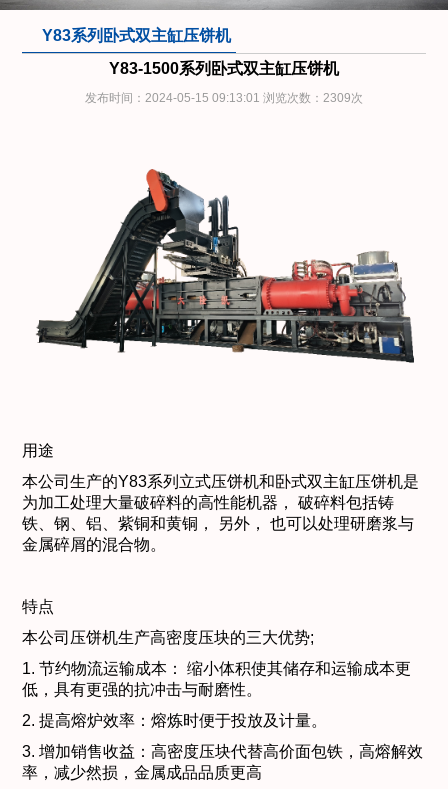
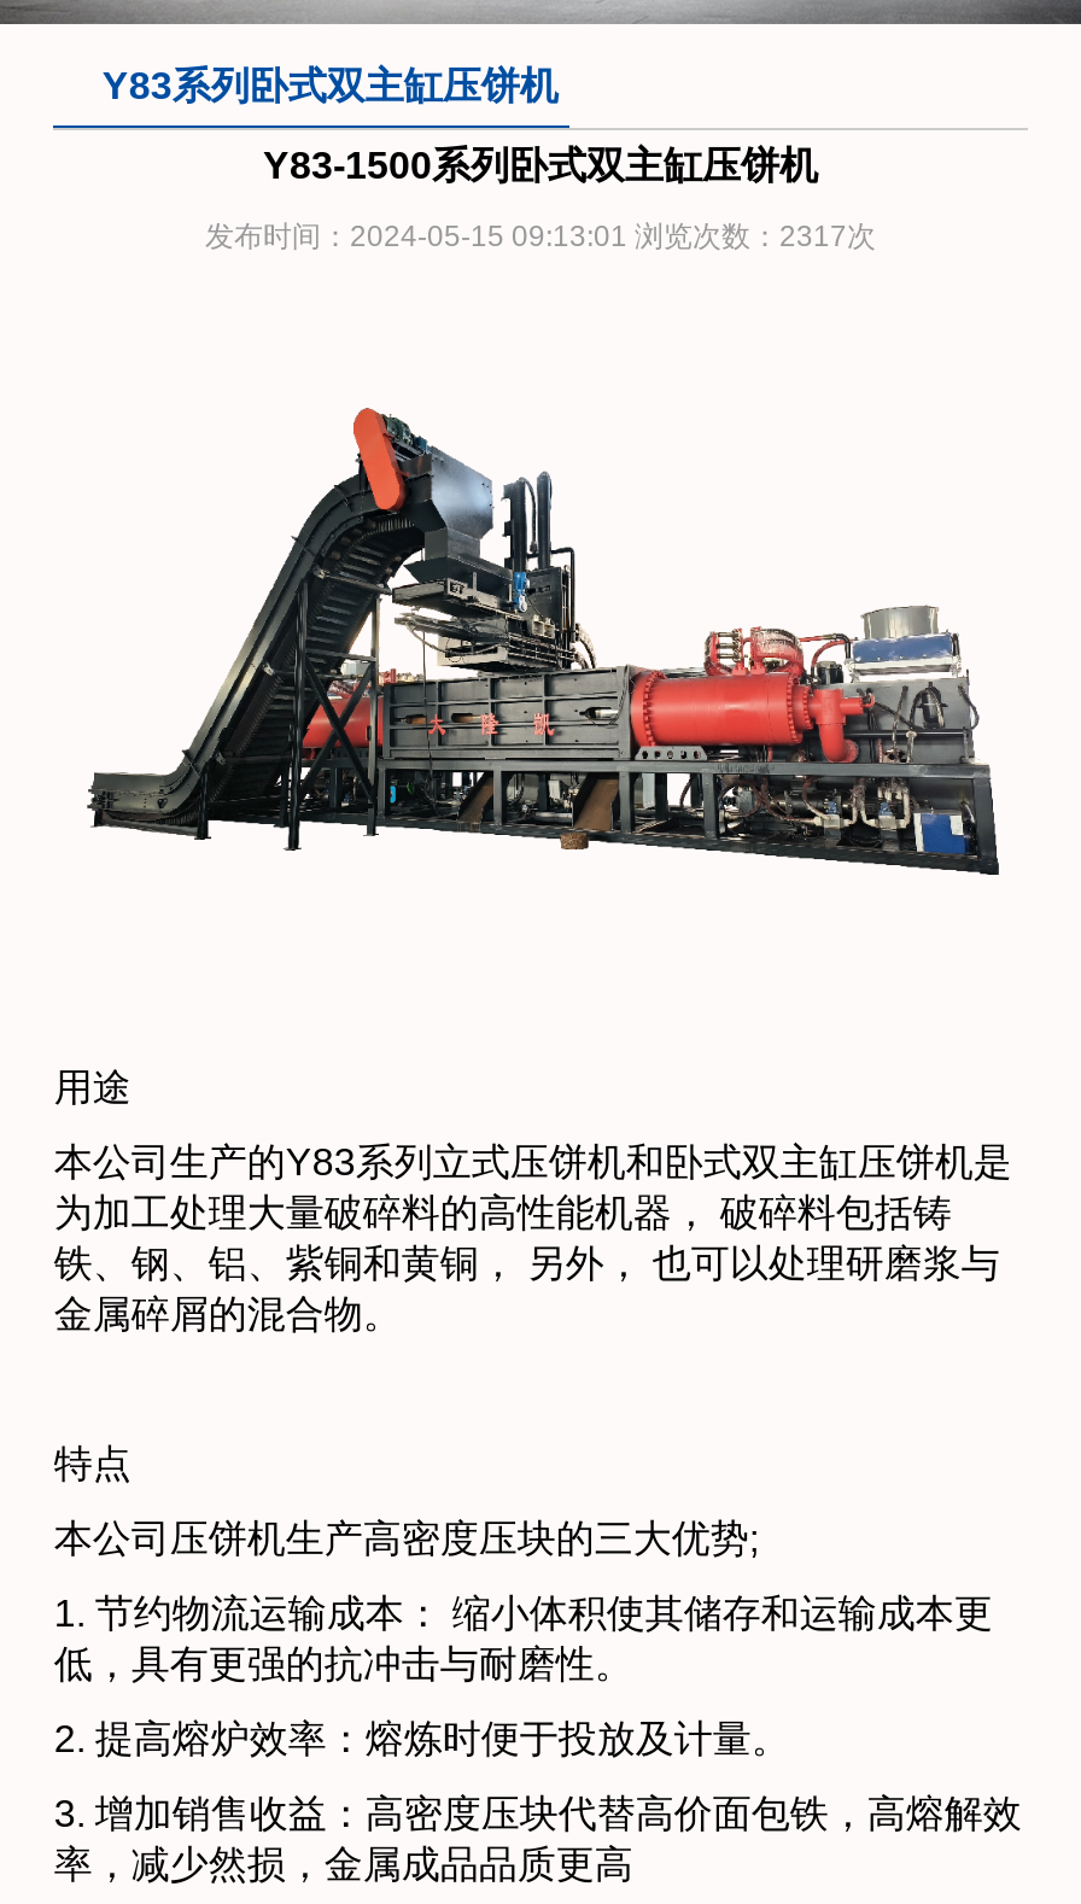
[85,91,363,105] 发布时间：2024-05-15 09:13:01 浏览次数：2309次 -> [205,220,876,254] 发布时间：2024-05-15 09:13:01 浏览次数：2317次

